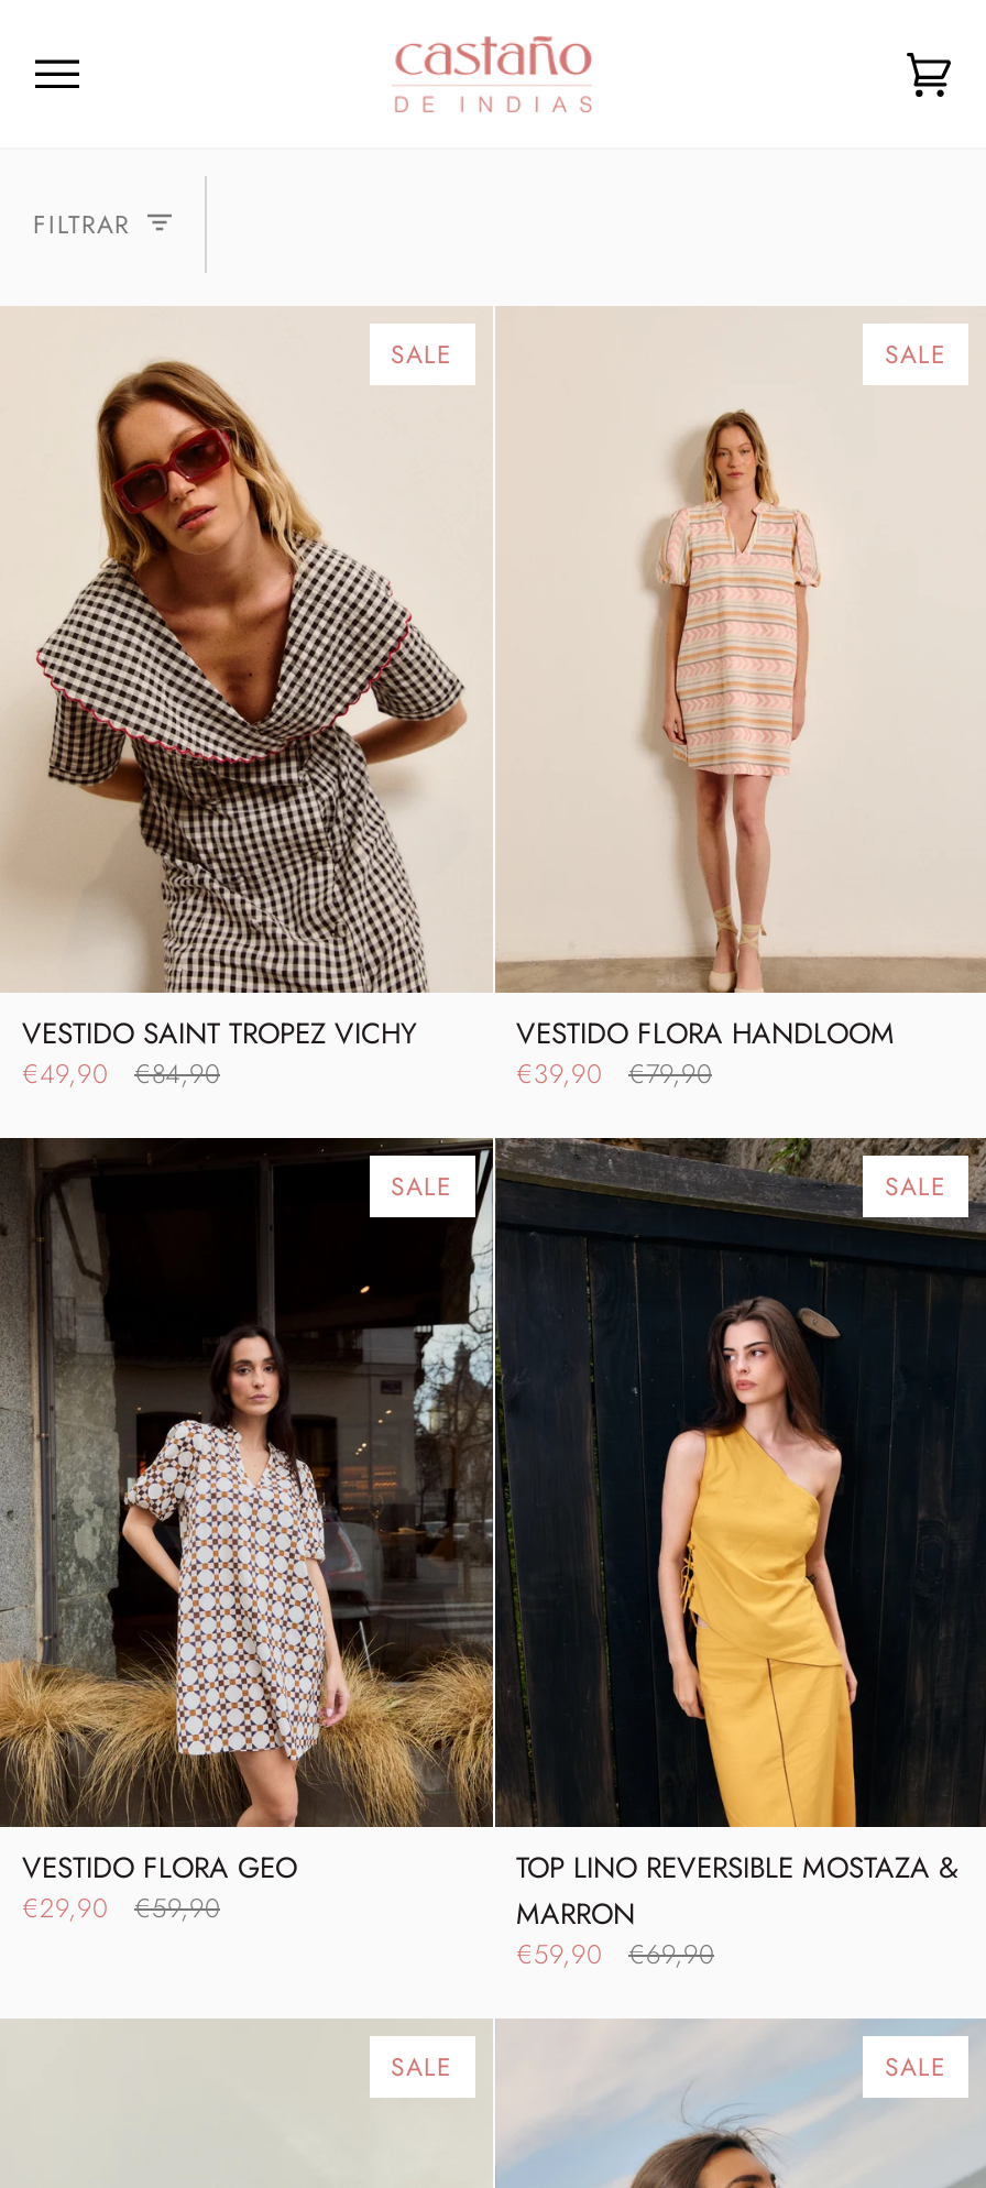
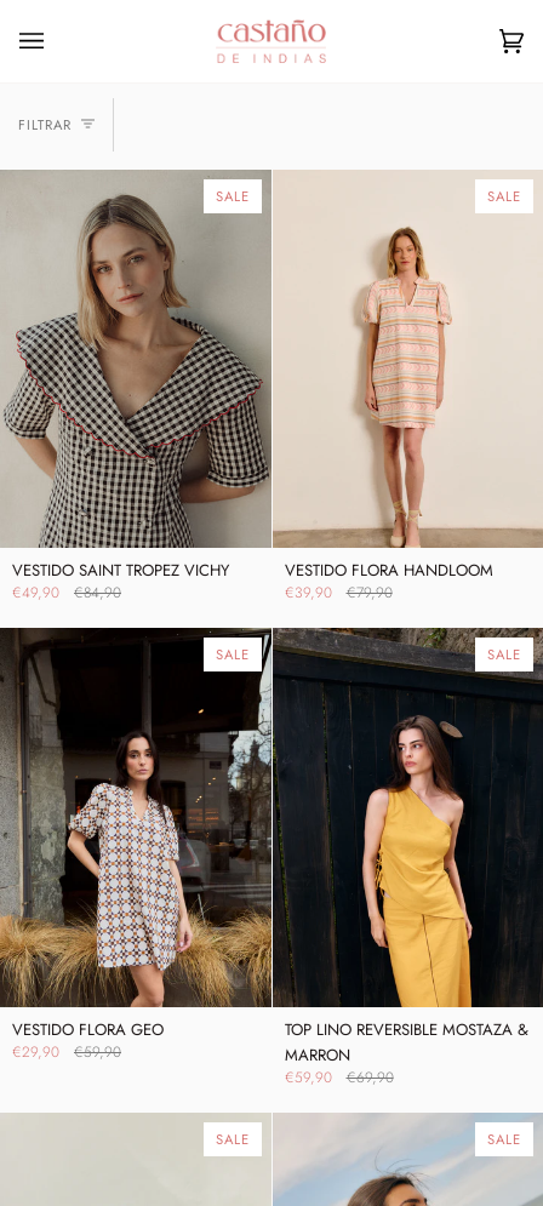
[7,308,491,993] [image] -> [4,170,271,549] [image]

